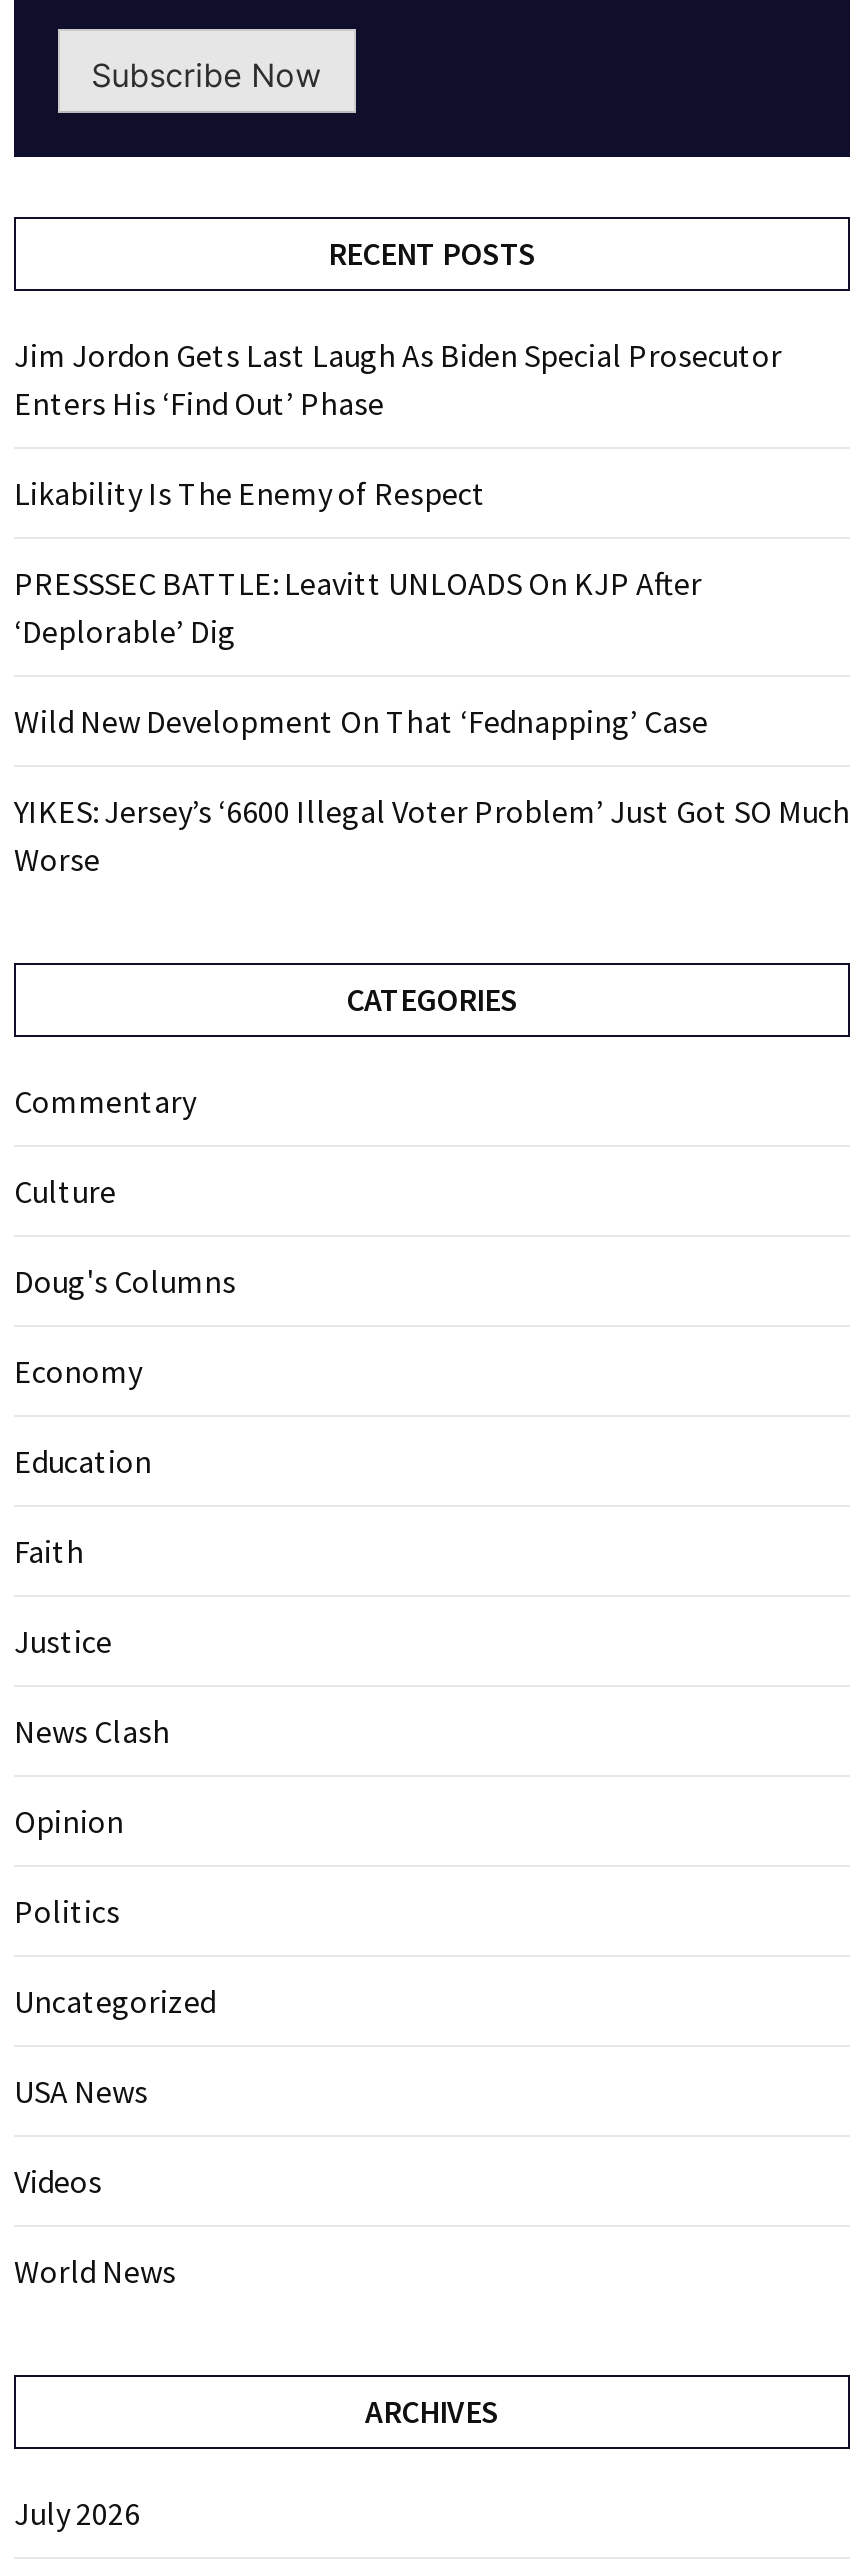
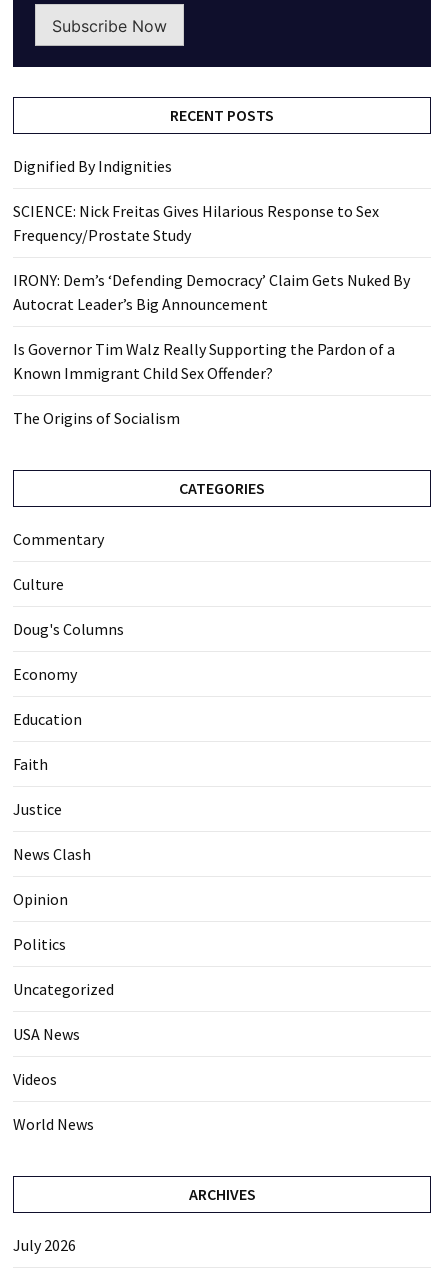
[14,335,782,423] Jim Jordon Gets Last Laugh As Biden Special Prosecutor | Enters His ‘Find Out’ Phase -> [13,156,172,176] Dignified By Indignities
[14,473,486,513] Likability Is The Enemy of Respect -> [13,201,379,245] SCIENCE: Nick Freitas Gives Hilarious Response to Sex | Frequency/Prostate Study
[14,563,702,651] PRESSSEC BATTLE: Leavitt UNLOADS On KJP After | ‘Deplorable’ Dig -> [13,270,410,314] IRONY: Dem’s ‘Defending Democracy’ Claim Gets Nuked By | Autocrat Leader’s Big Announcement
[14,701,708,741] Wild New Development On That ‘Fednapping’ Case -> [13,339,395,383] Is Governor Tim Walz Really Supporting the Pardon of a | Known Immigrant Child Sex Offender?
[14,791,850,879] YIKES: Jersey’s ‘6600 Illegal Voter Problem’ Just Got SO Much | Worse -> [13,408,180,428] The Origins of Socialism

